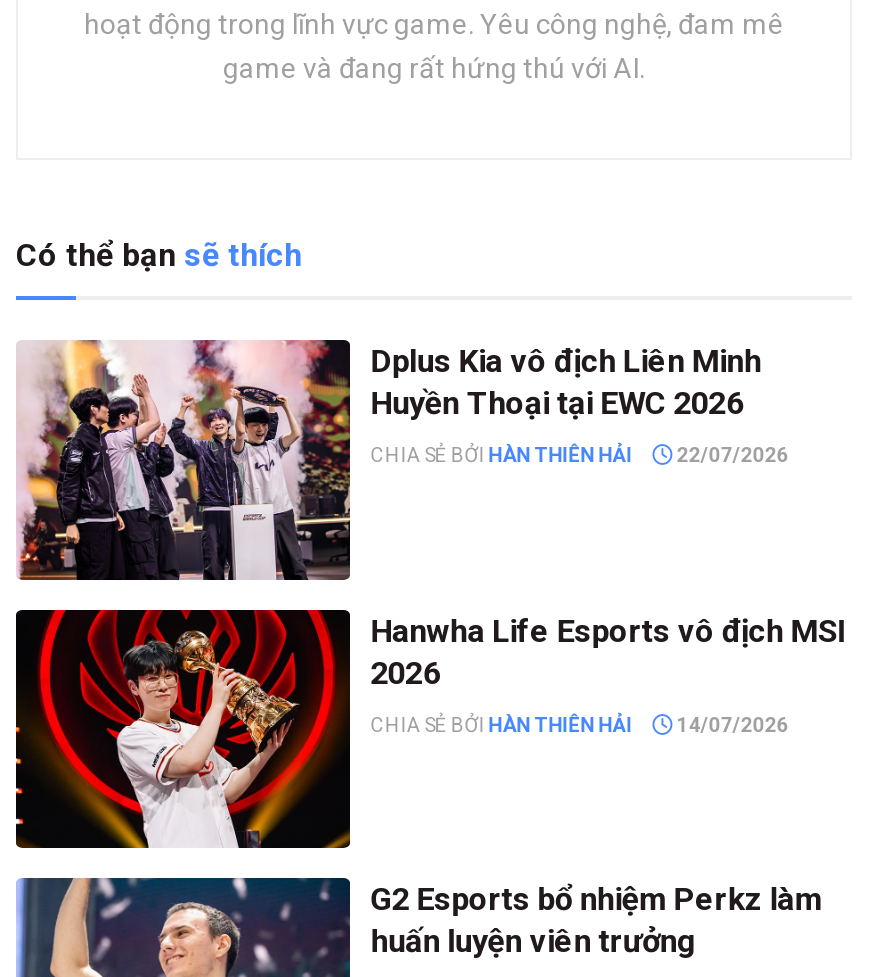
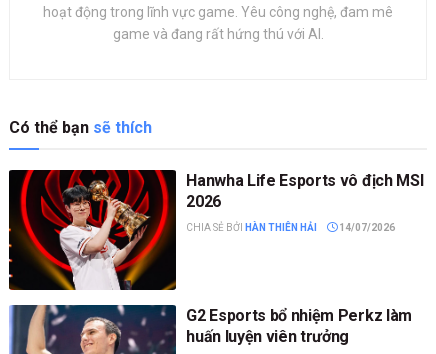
[16,338,788,582] [image] | Dplus Kia vô địch Liên Minh | Huyền Thoại tại EWC 2026 | CHIA SẺ BỞI HÀN THIÊN HẢI | 22/07/2026 -> none

